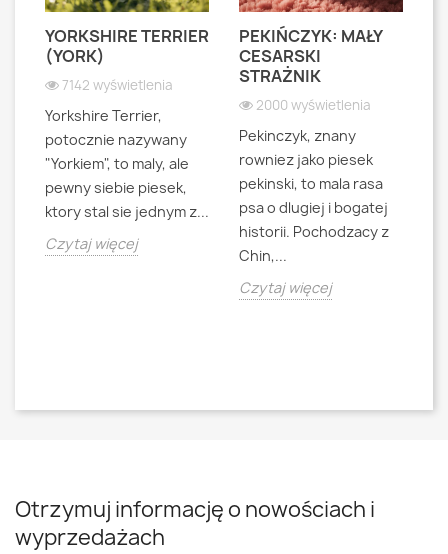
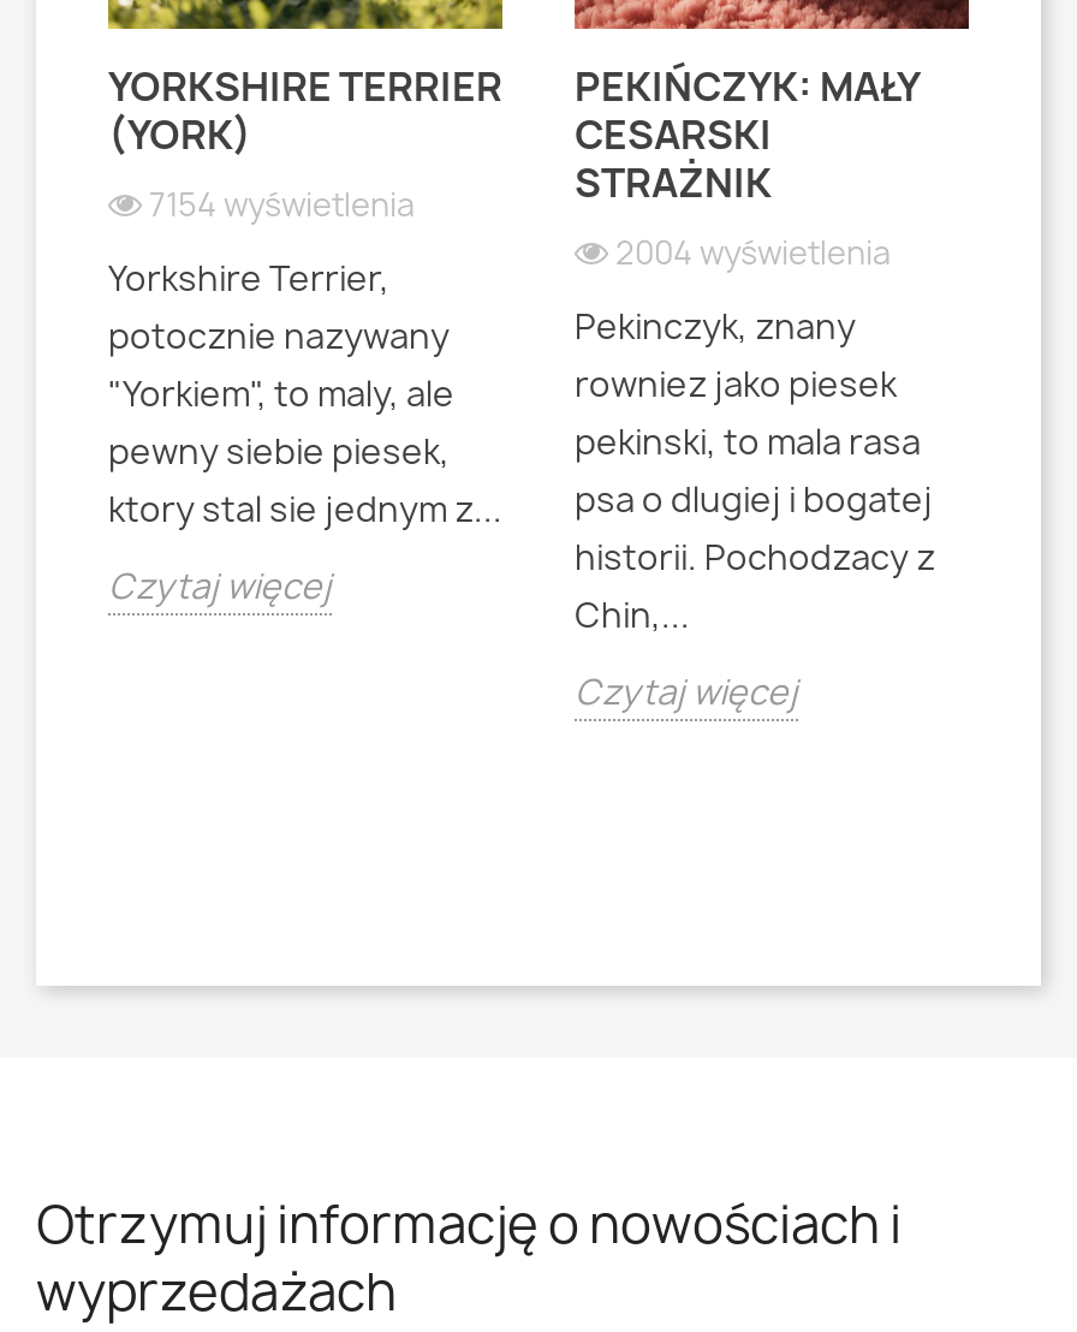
[62,76,173,94] 7142 wyświetlenia -> [149,183,416,226] 7154 wyświetlenia
[256,96,371,114] 2000 wyświetlenia -> [615,231,892,274] 2004 wyświetlenia

